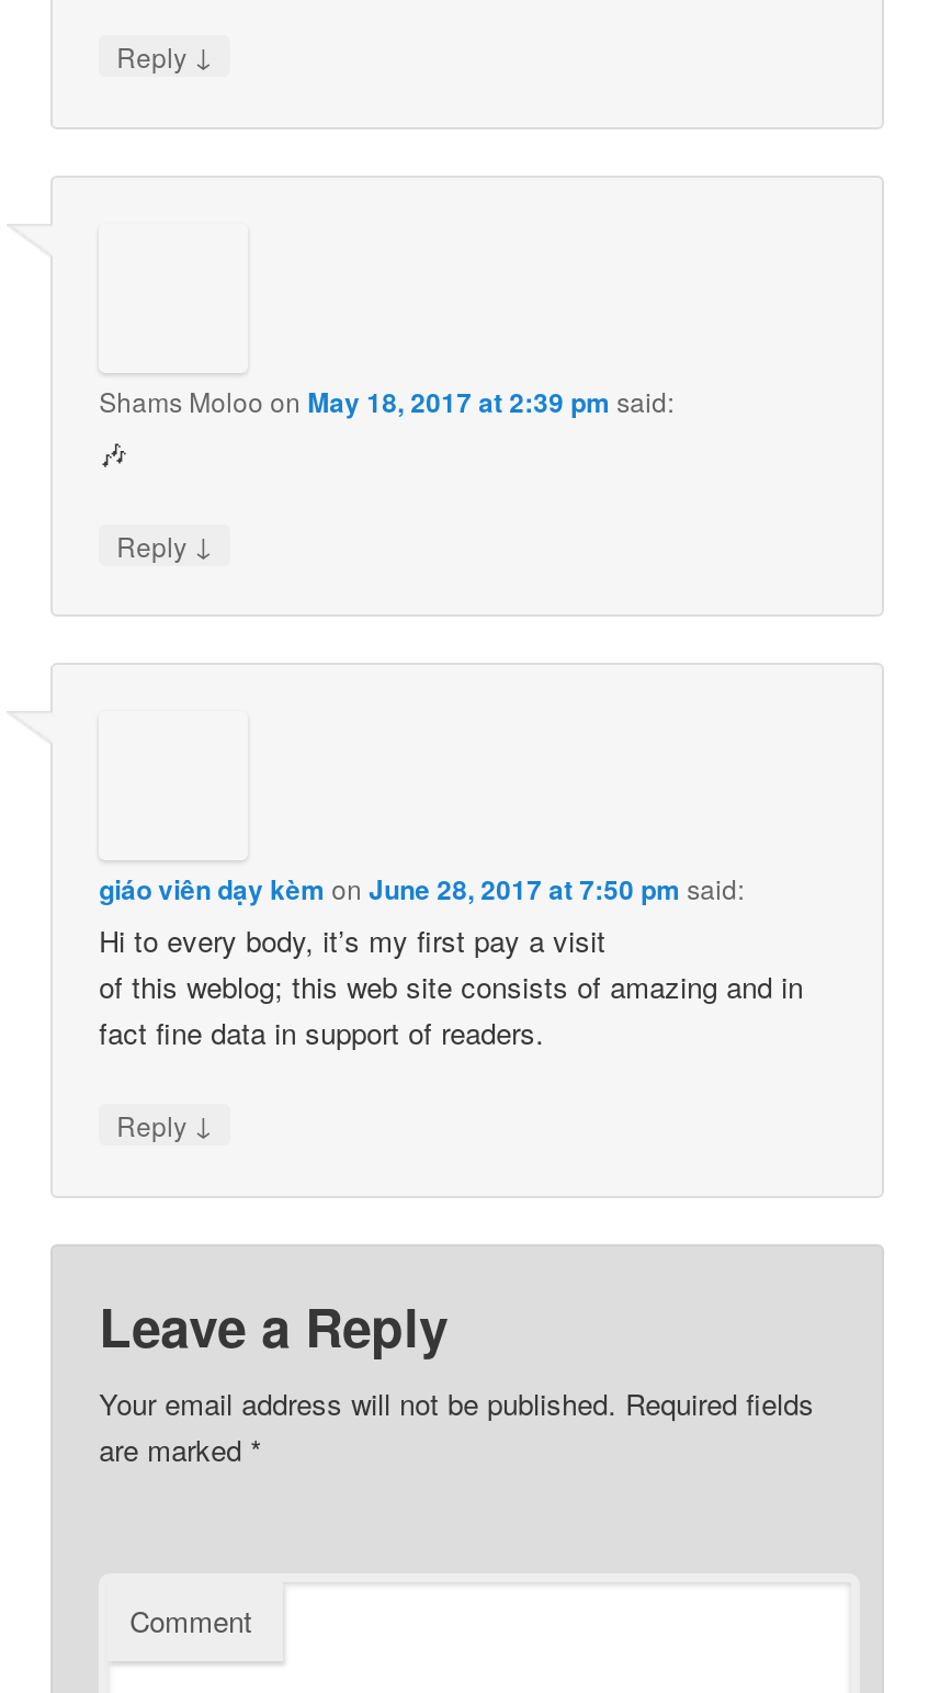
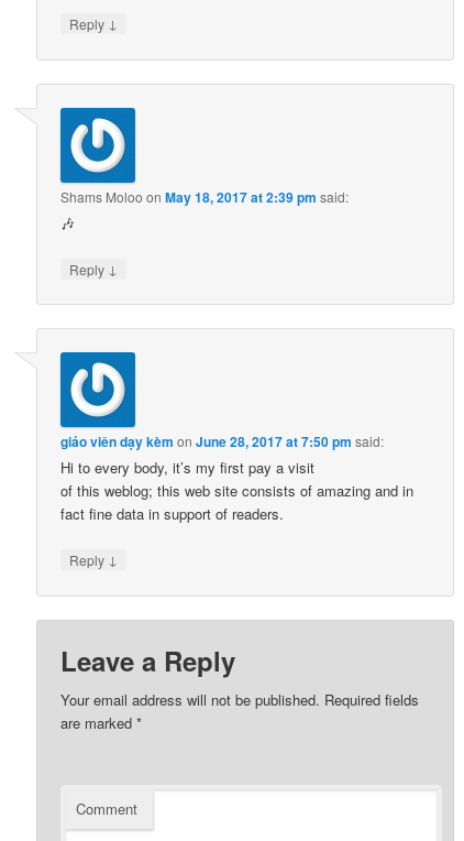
none -> [59,107,136,184] [image]
none -> [59,351,136,428] [image]

